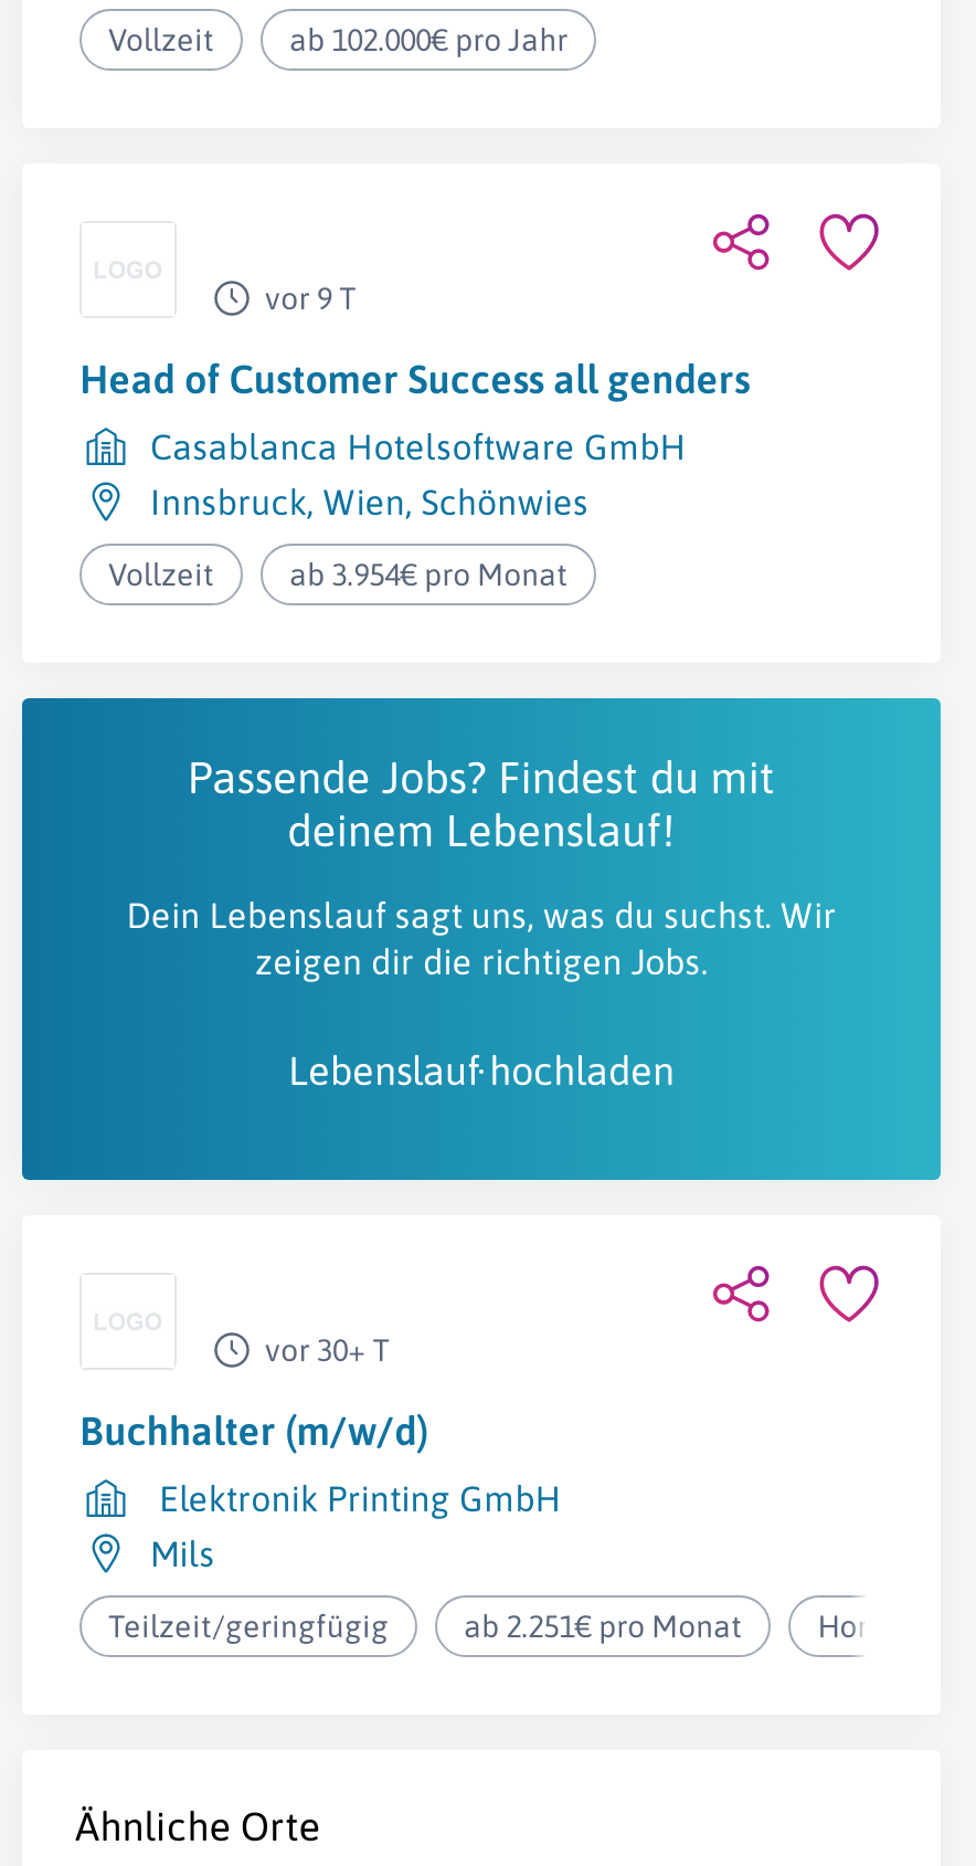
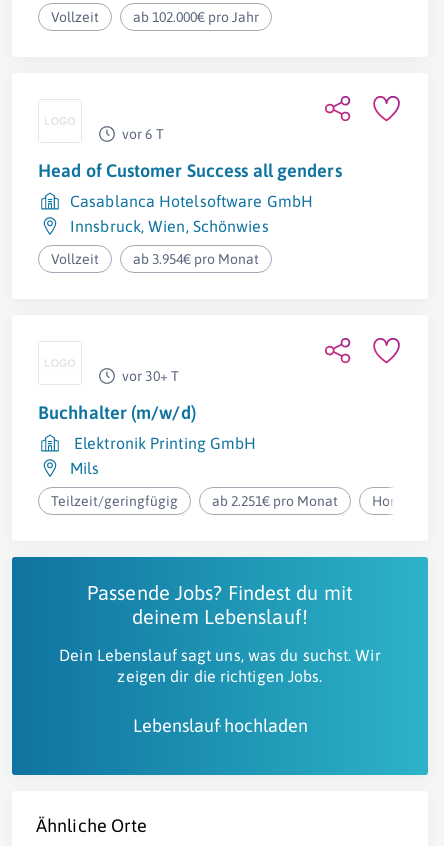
[265,281,357,316] vor 9 T -> [122,126,164,142] vor 6 T
moved [20,696,943,1182] -> [11,556,429,776]: [image] | Passende Jobs? Findest du mit | deinem Lebenslauf! | Dein Lebenslauf sagt uns, was du suchst. Wir | zeigen dir die richtigen Jobs. | Lebenslauf hochladen
moved [79,1332,742,1644] -> [38,368,338,509]: vor 30+ T | Buchhalter (m/w/d) | Elektronik Printing GmbH | Mils | Teilzeit/geringfügig | ab 2.251€ pro Monat

